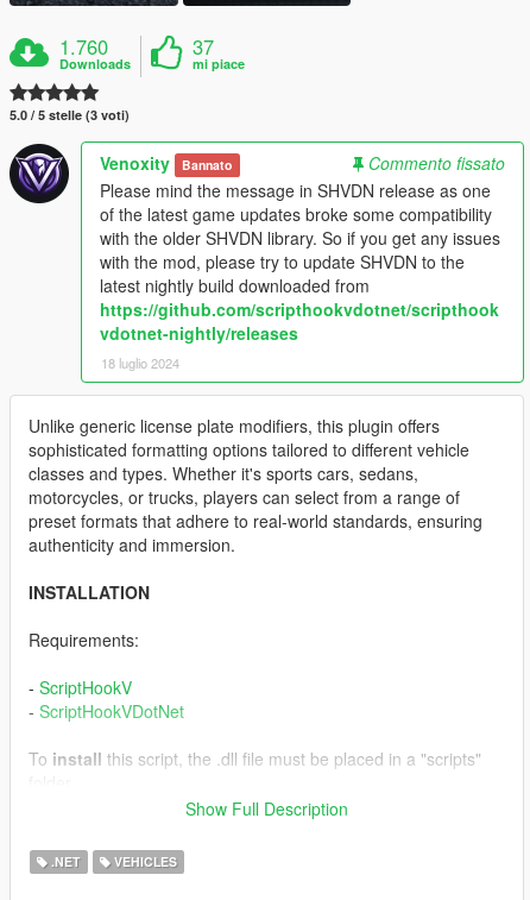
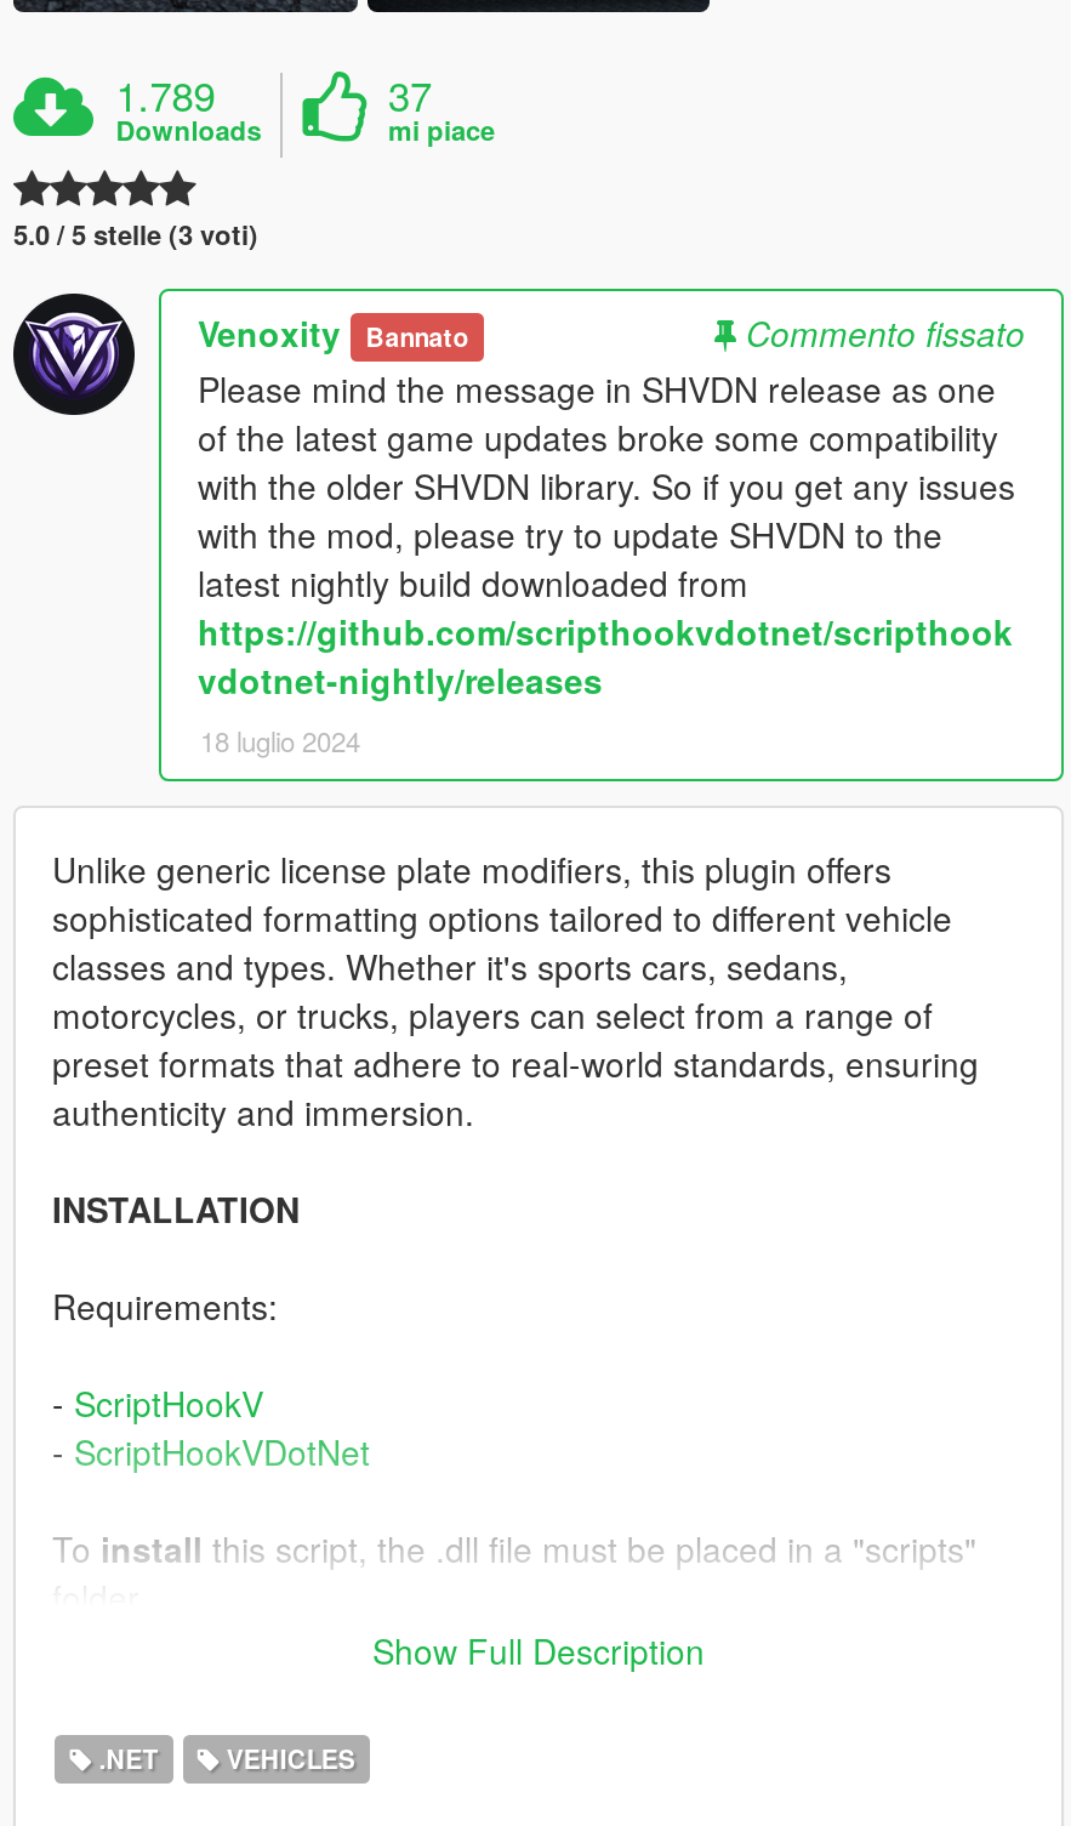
[60,32,108,61] 1.760 -> [116,66,215,124] 1.789

